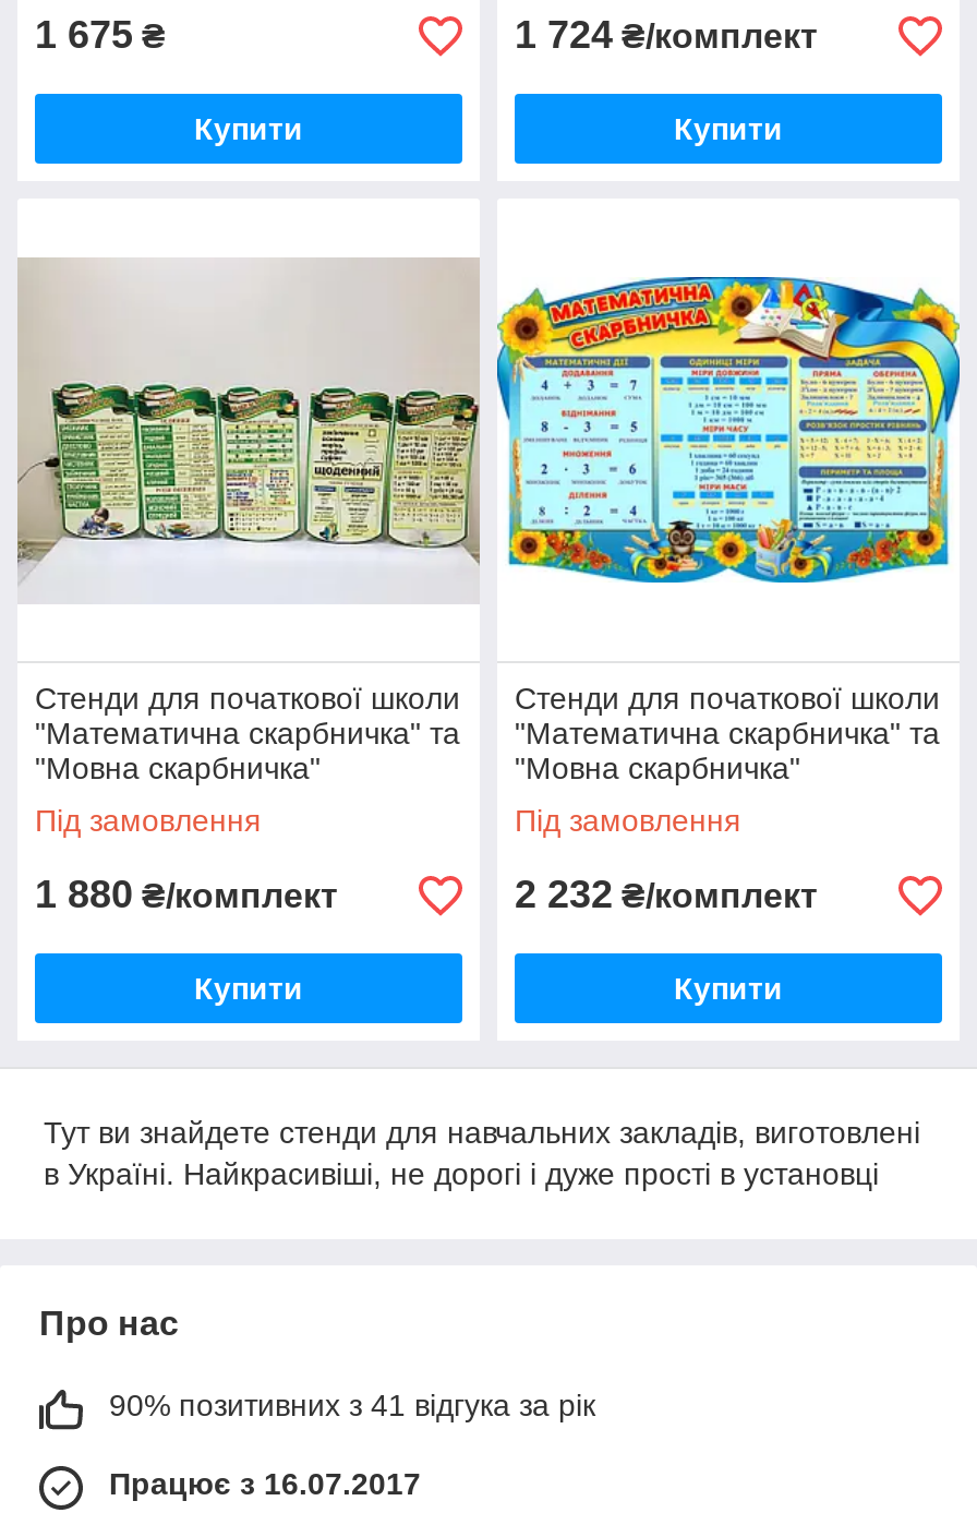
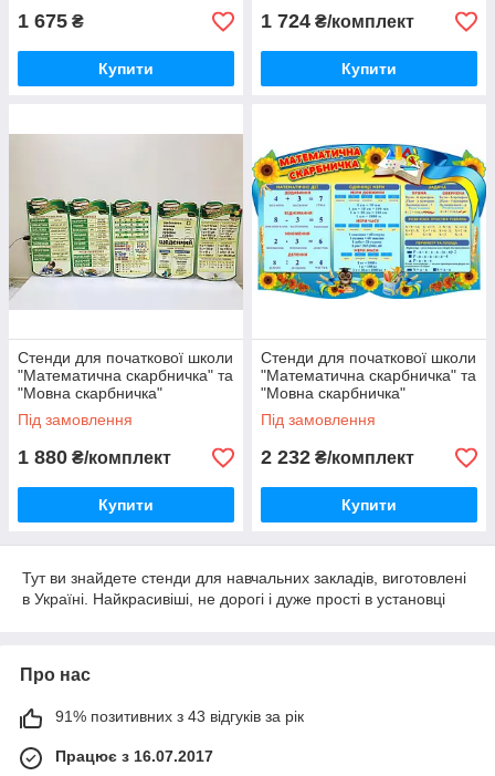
[109,1388,595,1422] 90% позитивних з 41 відгука за рік -> [55,707,304,725] 91% позитивних з 43 відгуків за рік

